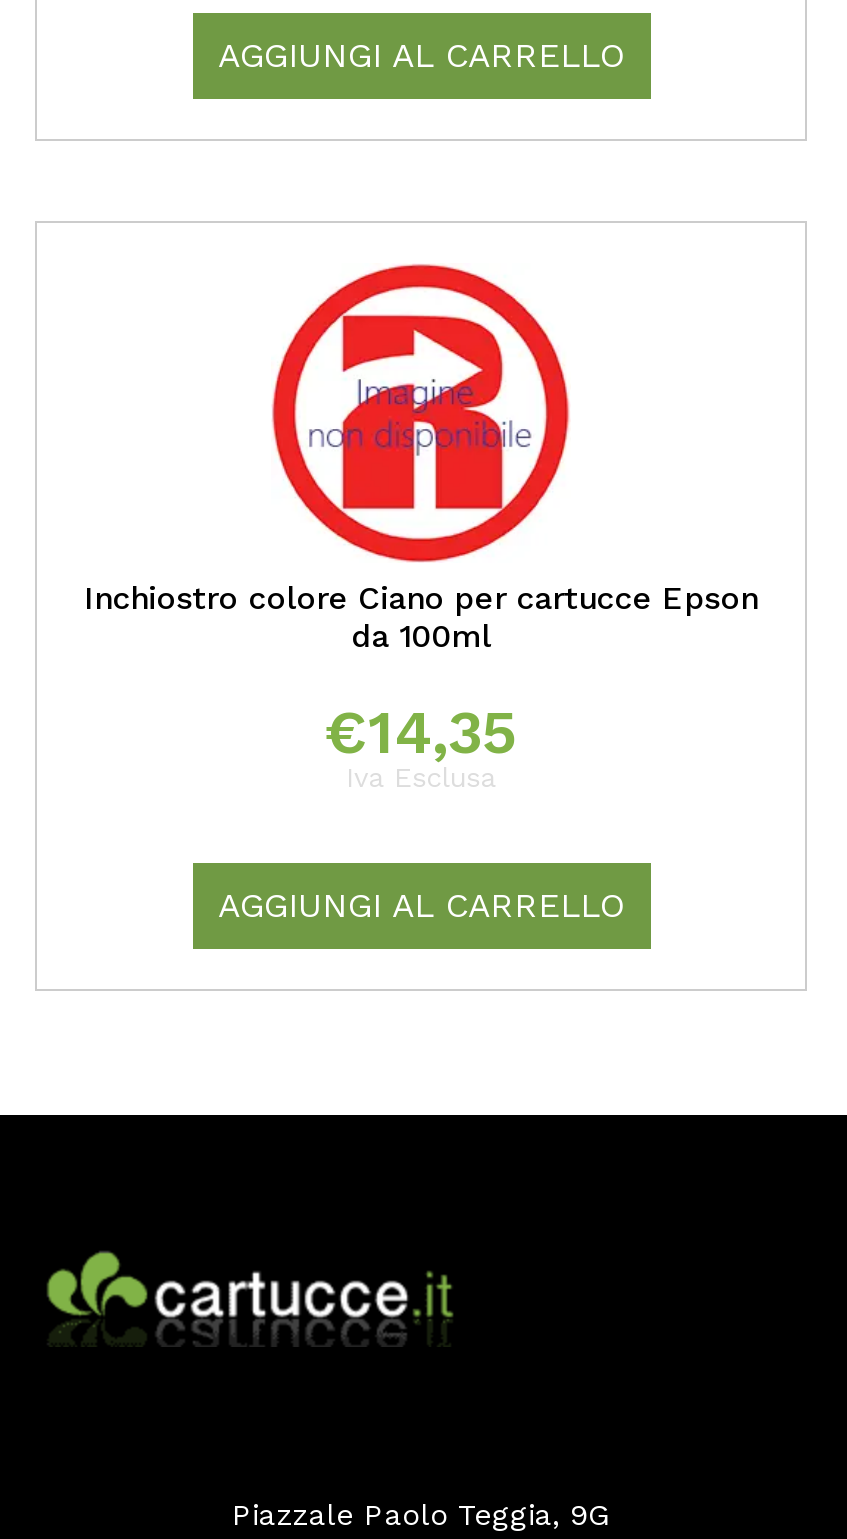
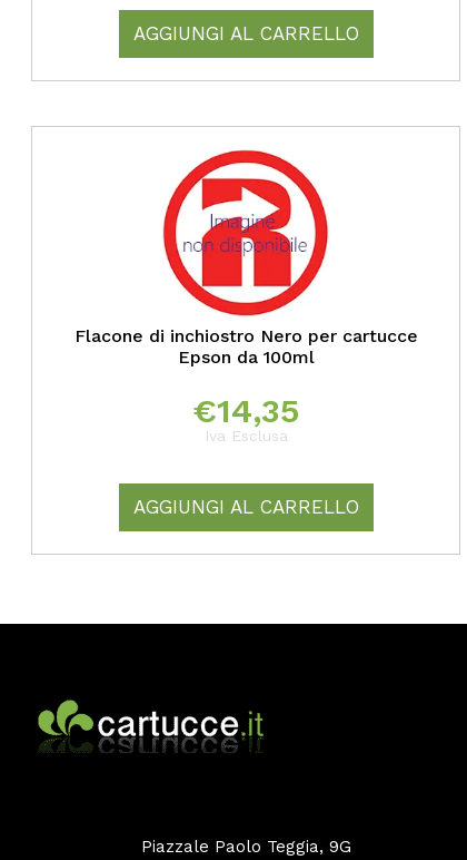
[84,579,758,655] Inchiostro colore Ciano per cartucce Epson | da 100ml -> [74,325,418,368] Flacone di inchiostro Nero per cartucce | Epson da 100ml

